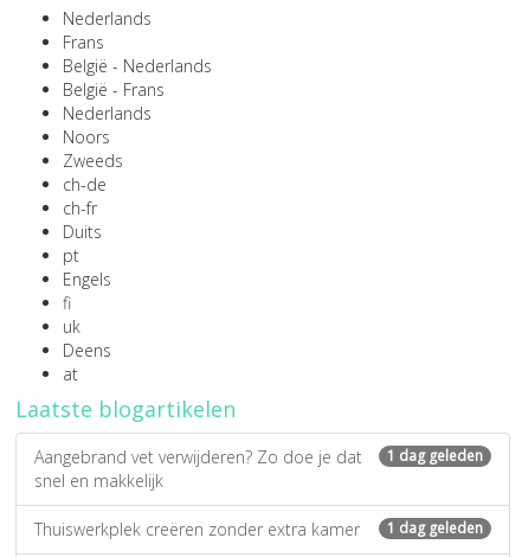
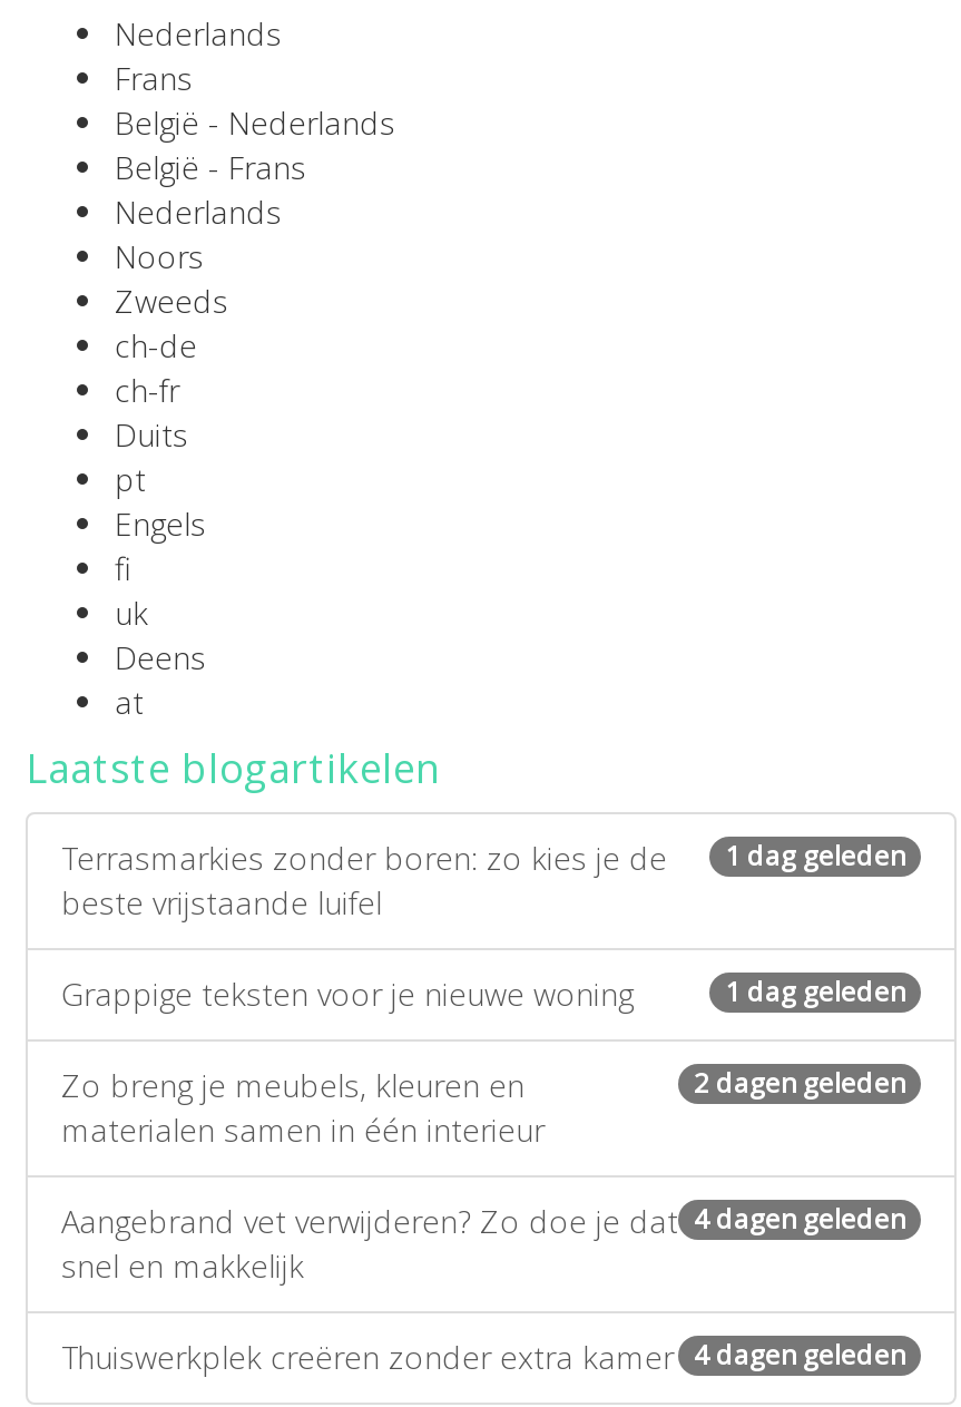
none -> [61,837,905,1238] Terrasmarkies zonder boren: zo kies je de | beste vrijstaande luifel | 1 dag geleden | Grappige teksten voor je nieuwe woning | 2 dagen geleden | Zo breng je meubels, kleuren en | materialen samen in één interieur | 4 dagen geleden
[387,518,483,538] 1 dag geleden -> [694,1336,905,1374] 4 dagen geleden

